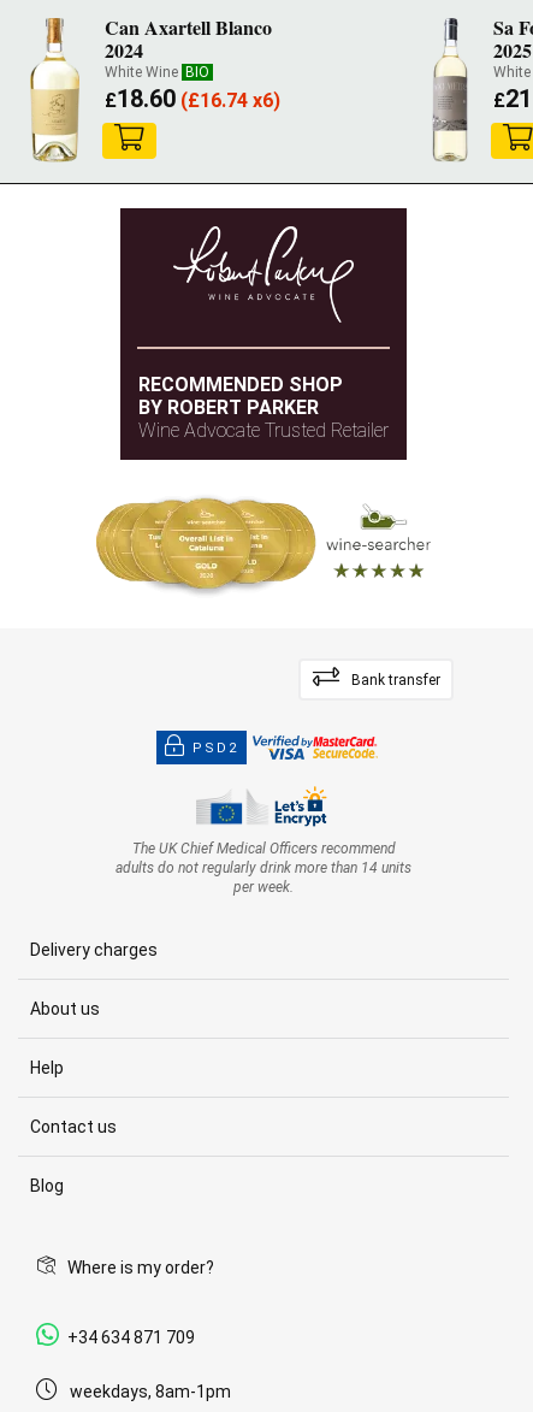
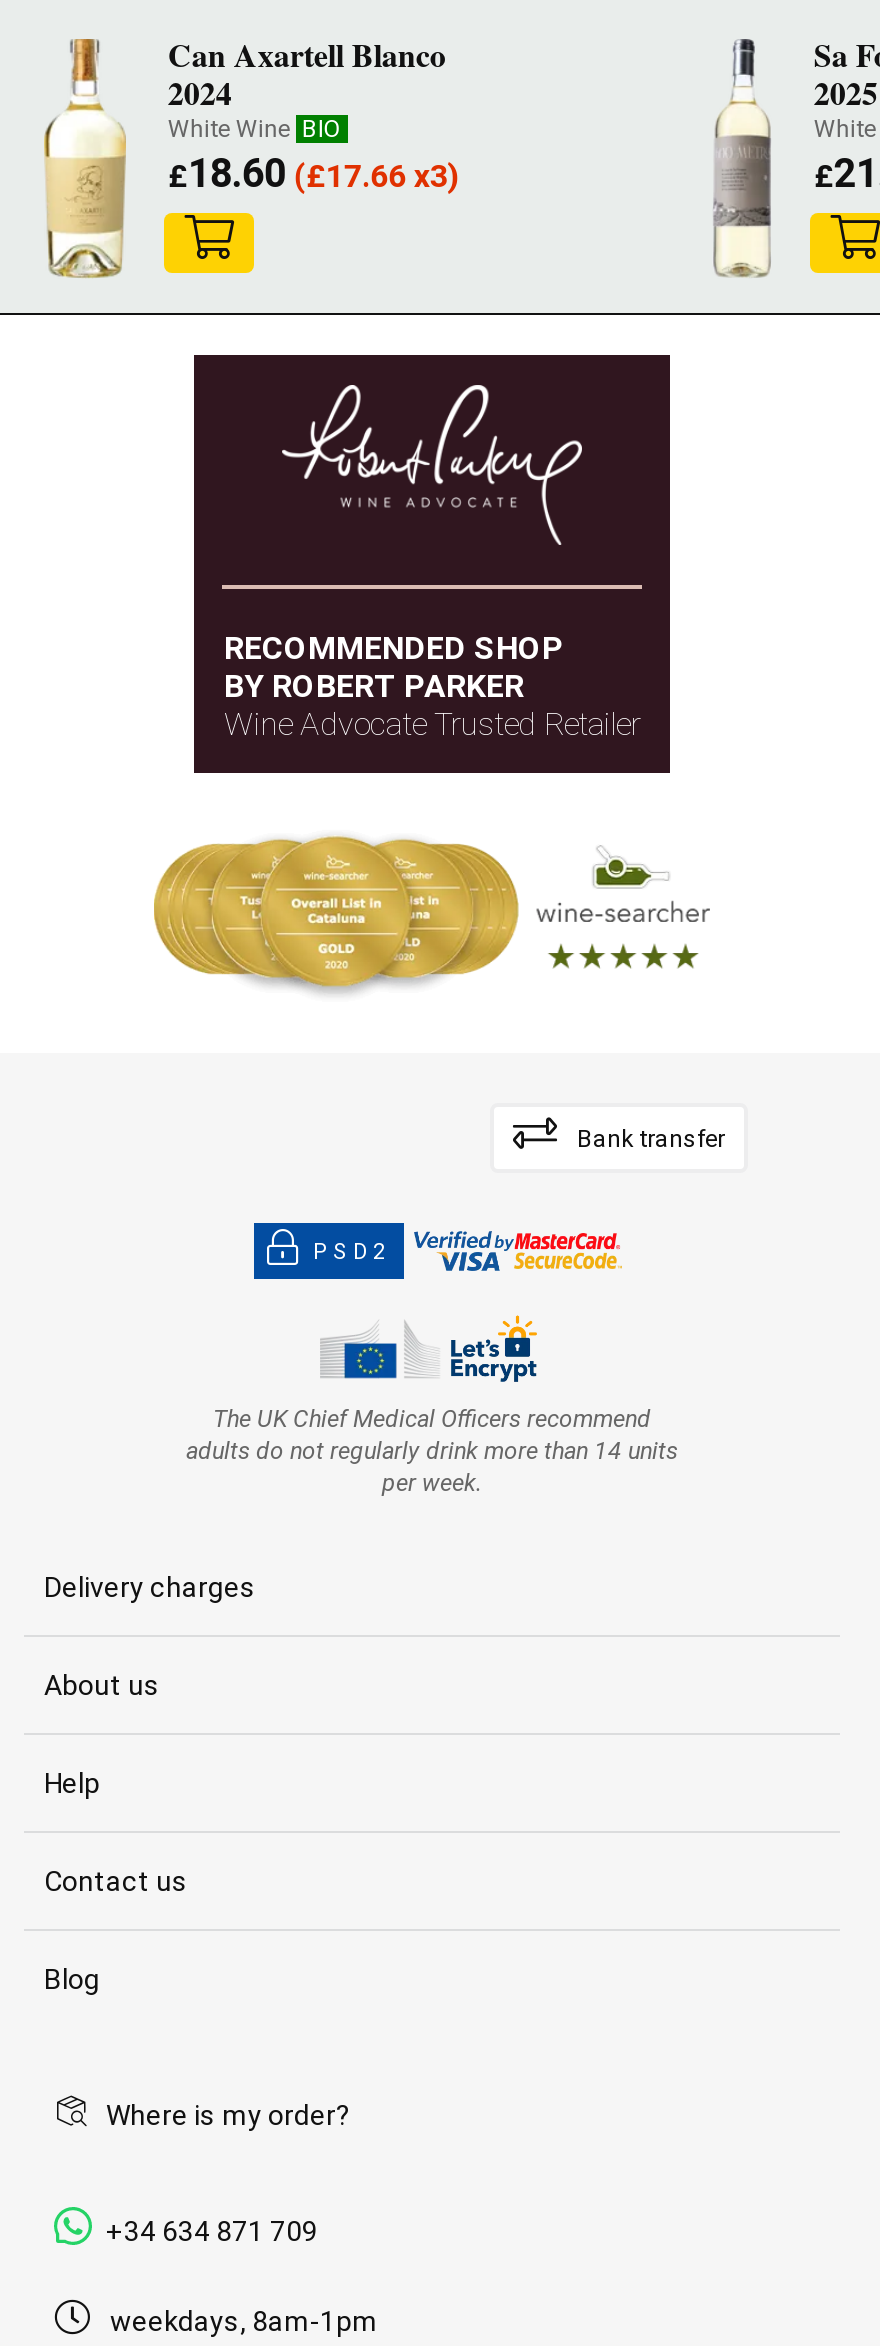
[105,84,280,113] £18.60 (£16.74 x6) -> [168,149,460,197] £18.60 (£17.66 x3)

